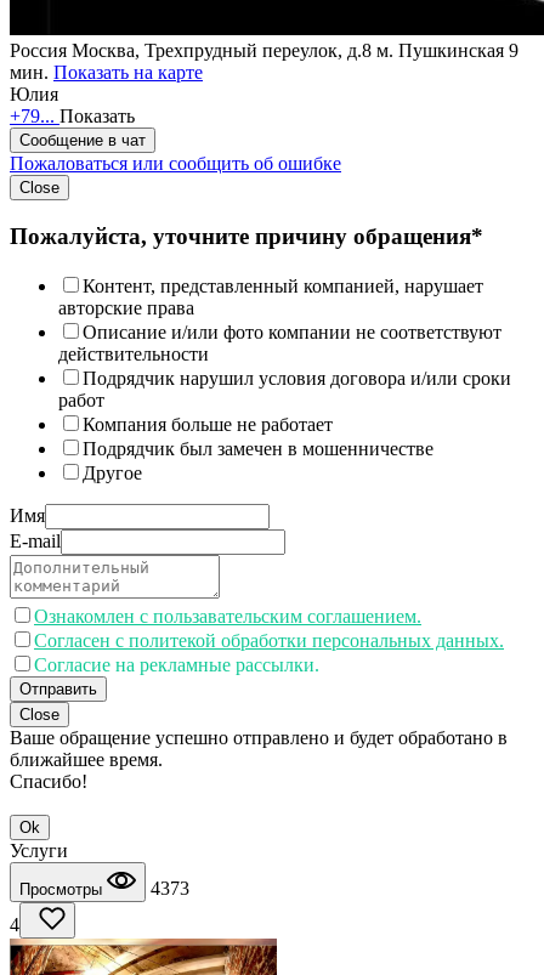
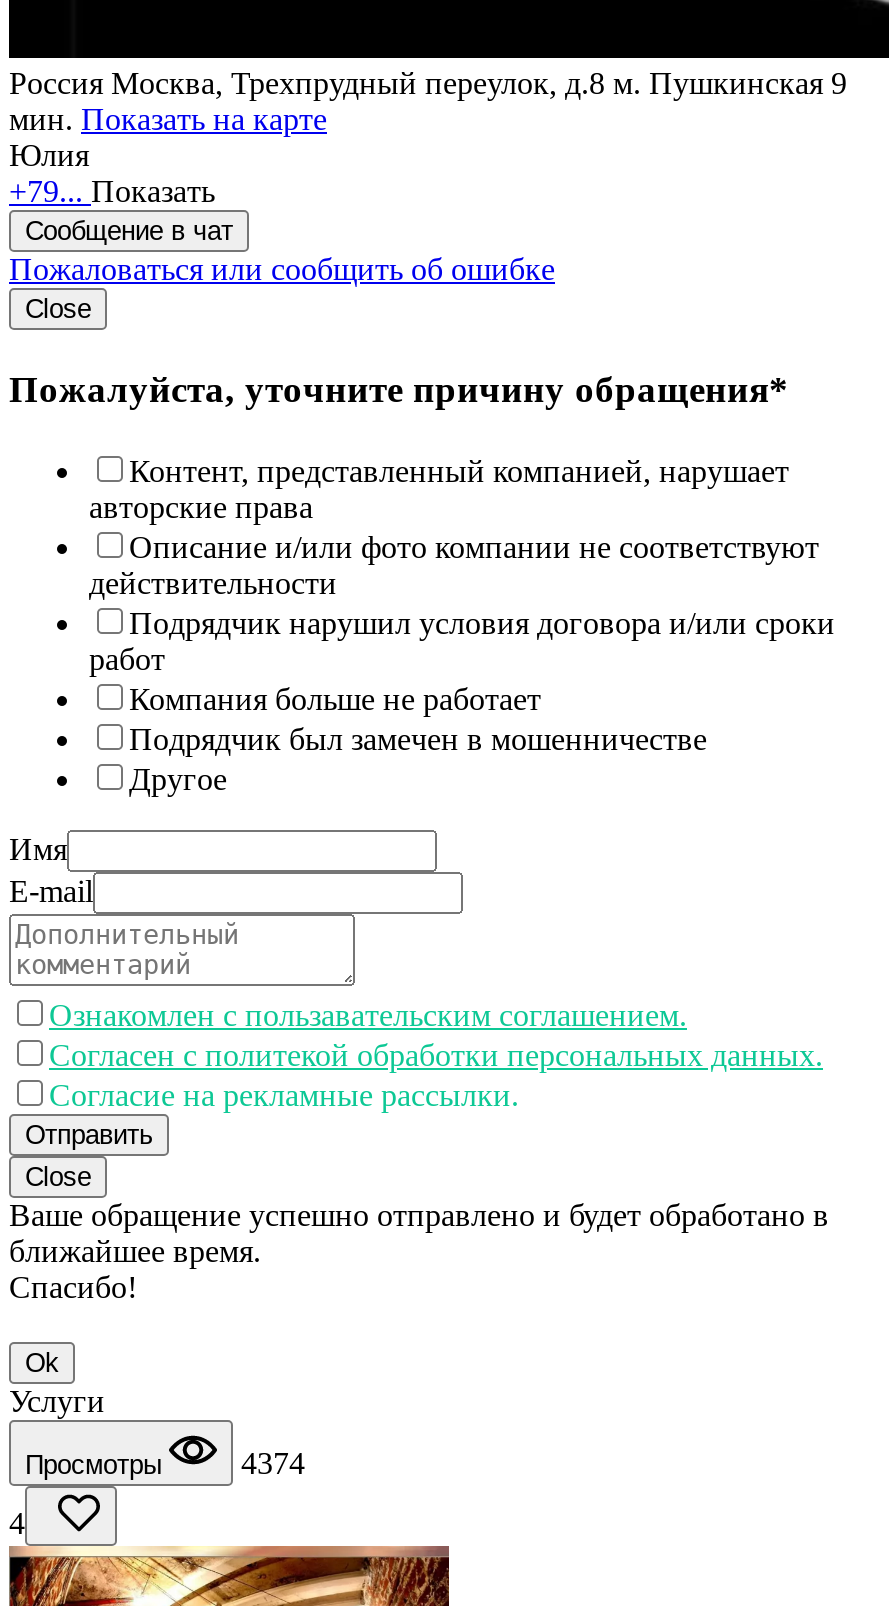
[151,877,189,898] 4373 -> [241,1445,305,1479] 4374

